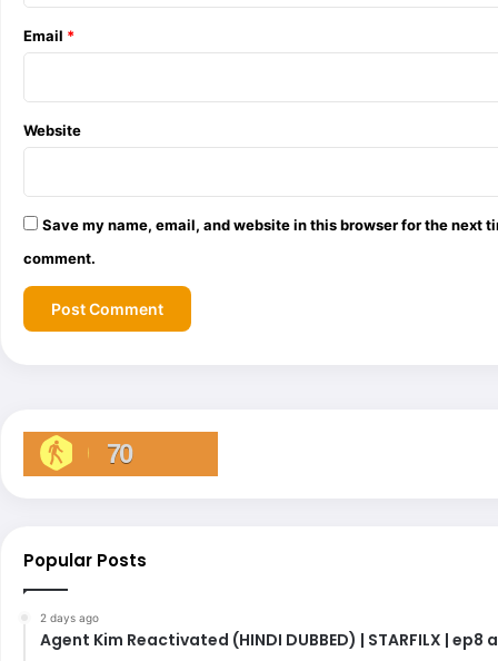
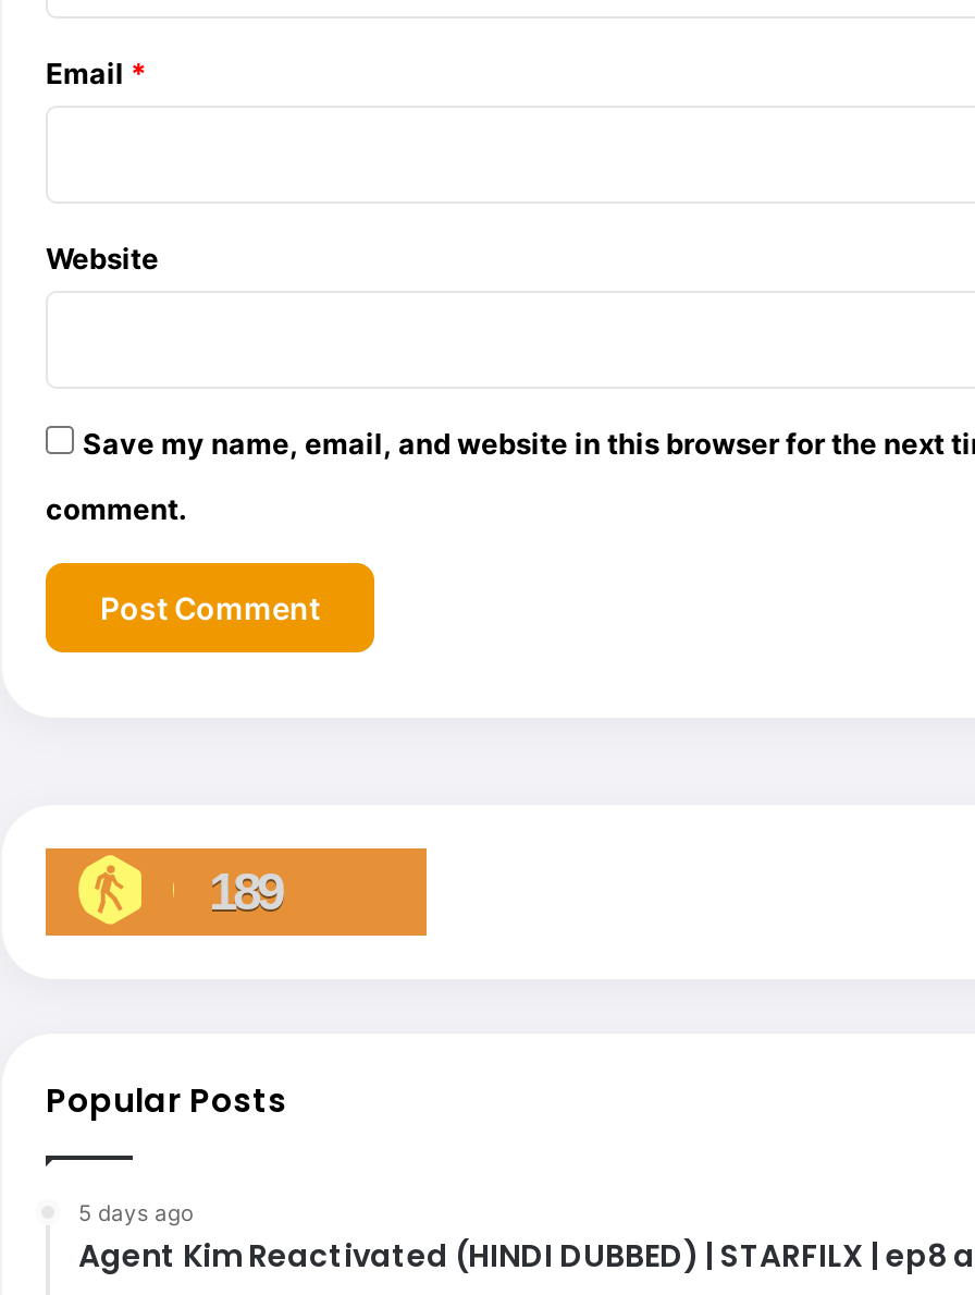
[107,439,131,469] 70 -> [209,861,281,920] 189
[40,611,99,625] 2 days ago -> [78,1199,194,1225] 5 days ago

